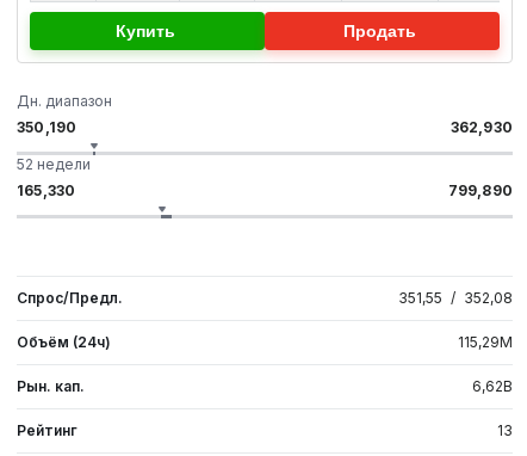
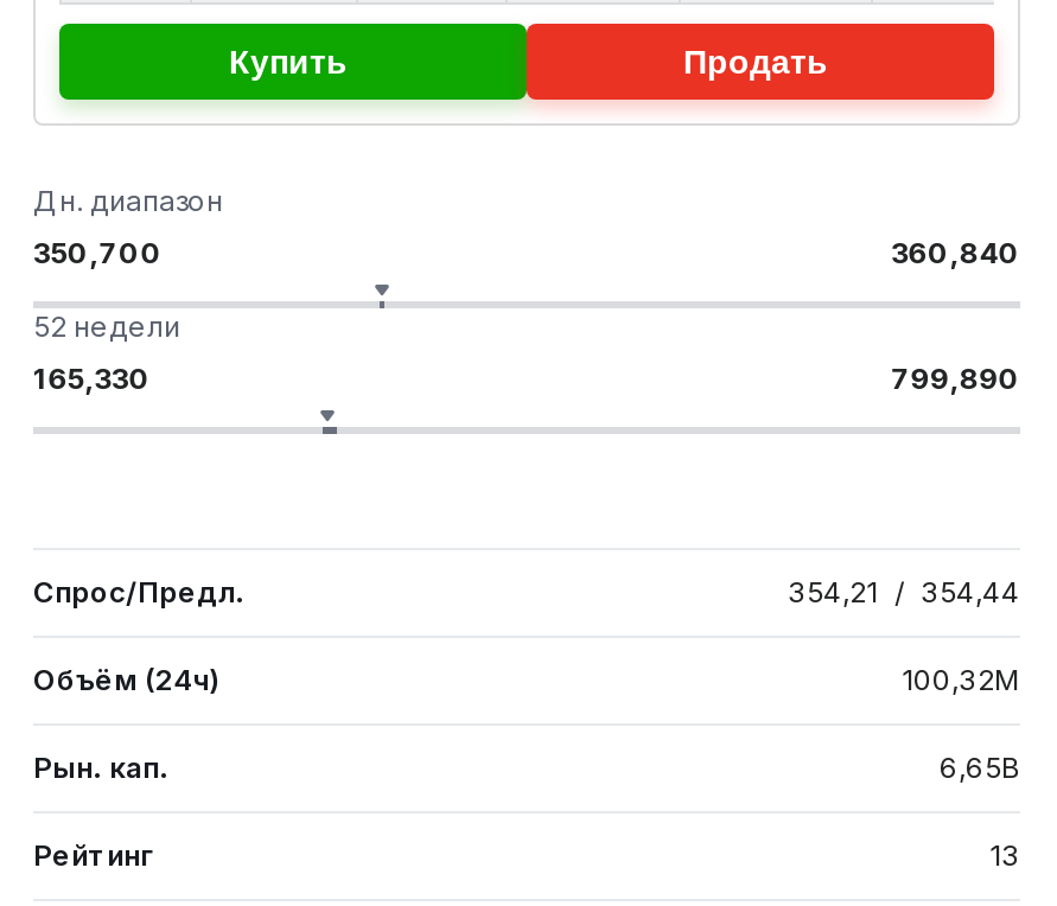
[17,118,77,136] 350,190 -> [33,234,162,270] 350,700
[450,118,513,136] 362,930 -> [891,234,1020,270] 360,840
[398,289,513,307] 351,55 / 352,08 -> [788,573,1020,609] 354,21 / 354,44
[458,333,513,351] 115,29M -> [902,661,1020,697] 100,32M
[472,377,513,395] 6,62B -> [940,749,1020,785] 6,65B

